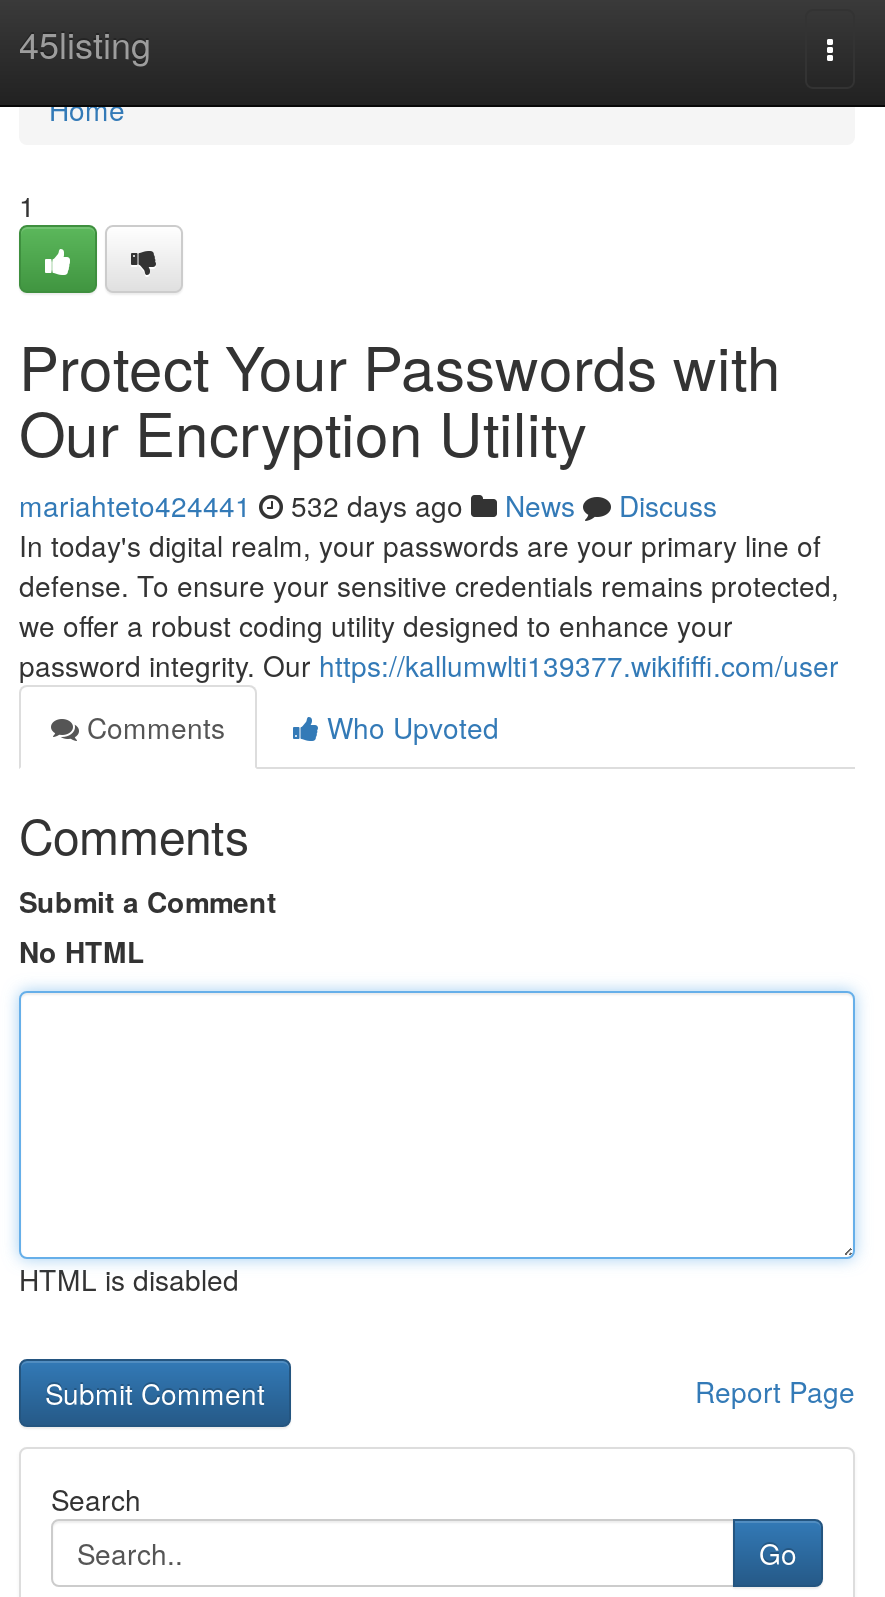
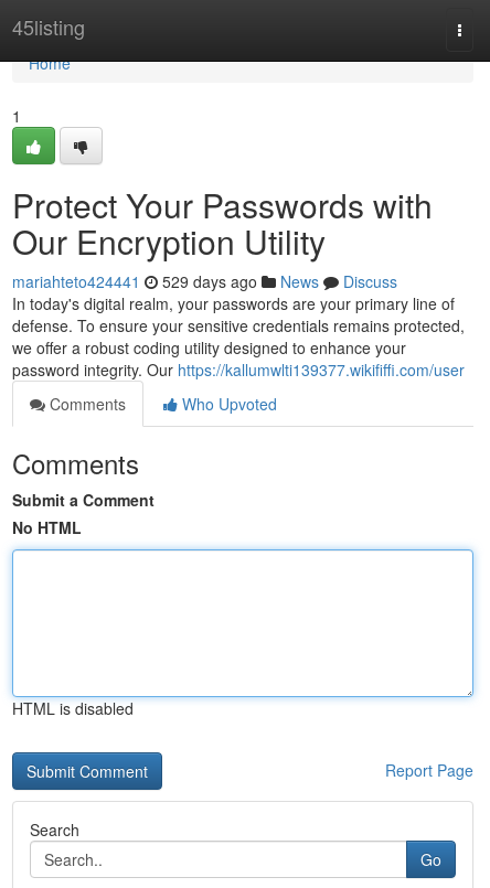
[19,485,717,525] mariahteto424441 532 days ago News Discuss -> [12,270,397,292] mariahteto424441 529 days ago News Discuss

